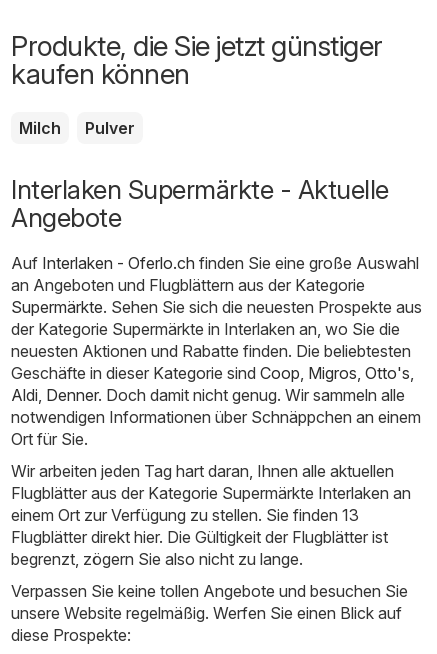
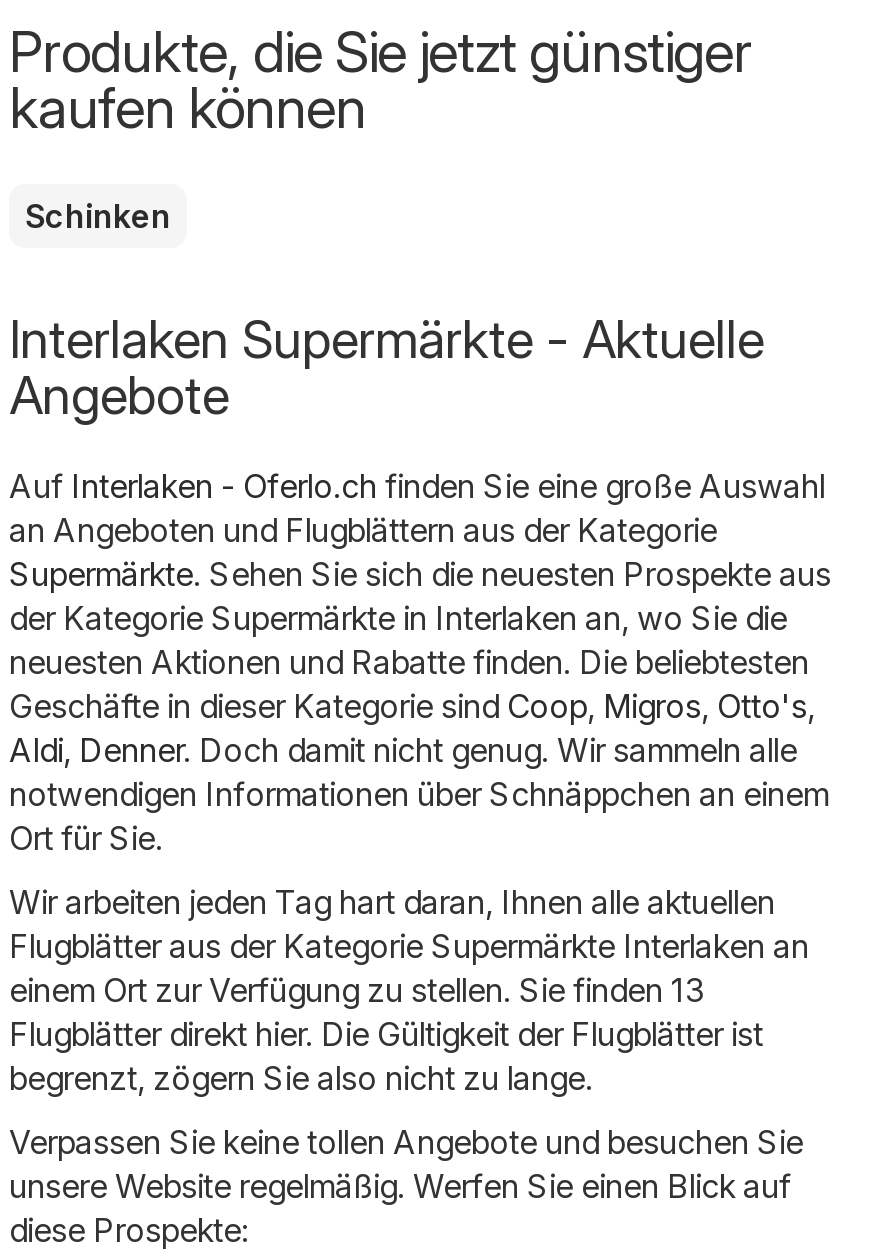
[19,118,135,138] Milch | Pulver -> [25,196,171,236] Schinken

